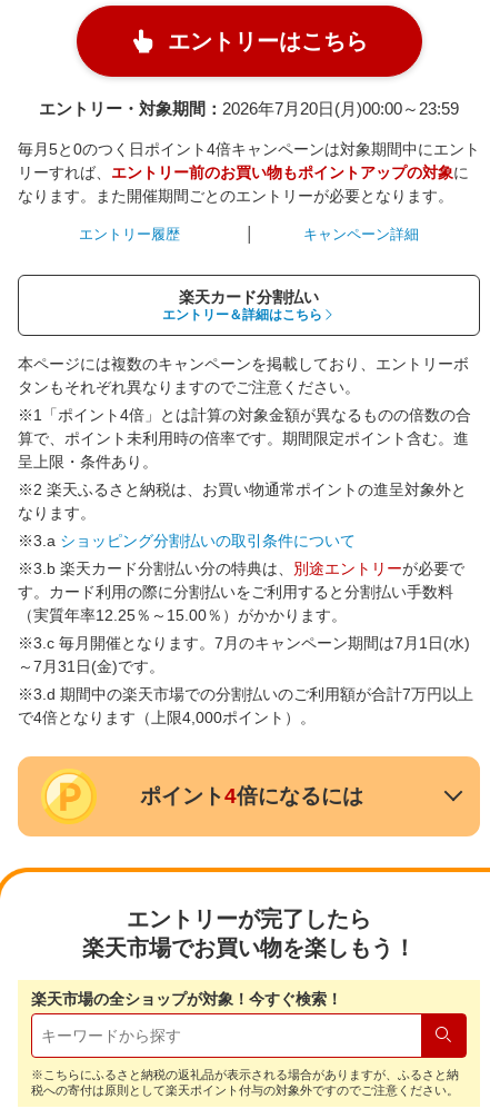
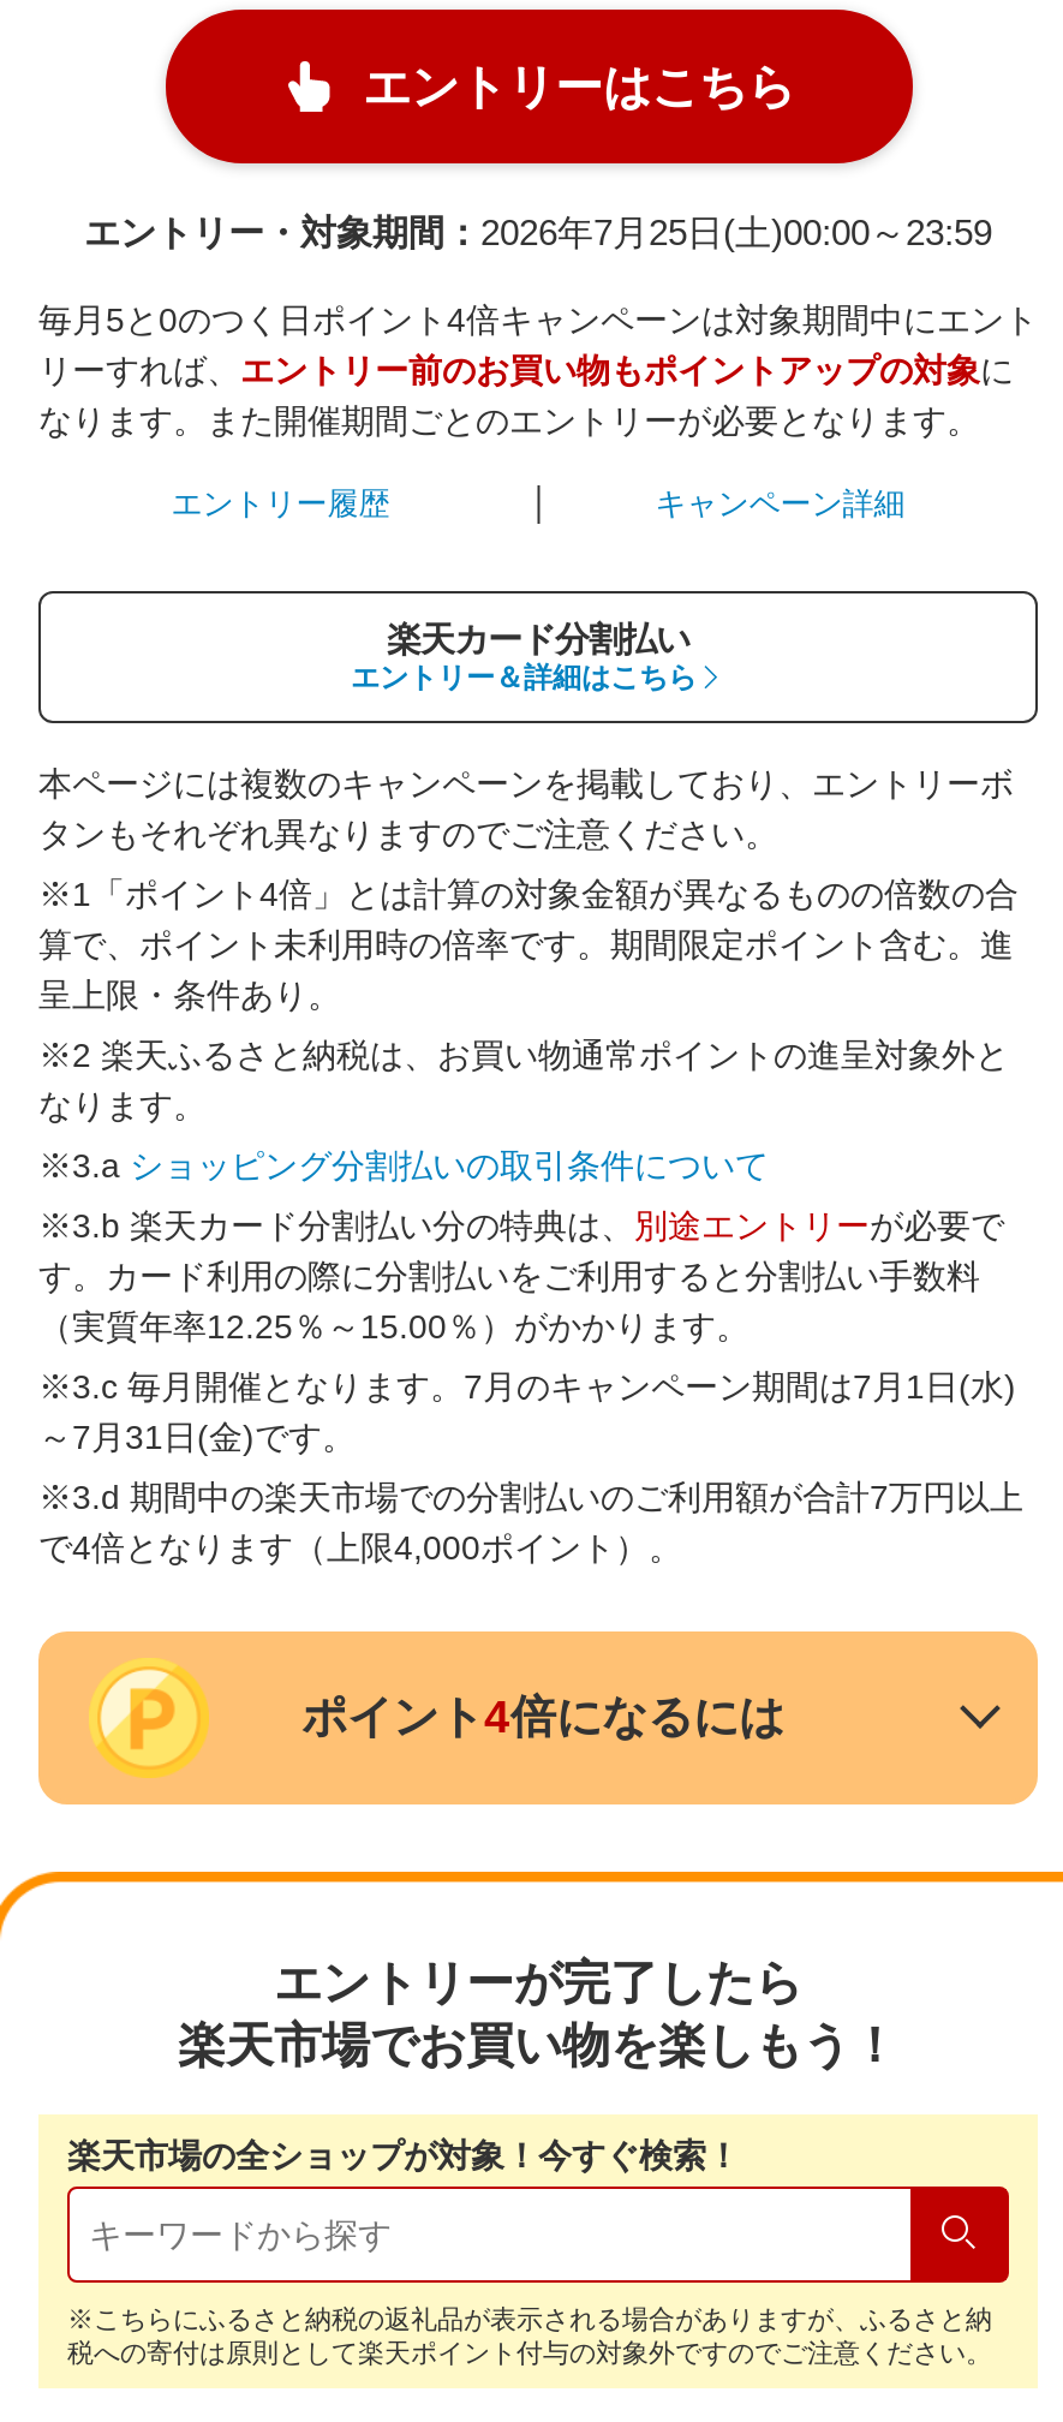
[39,100,459,118] エントリー・対象期間：2026年7月20日(月)00:00～23:59 -> [84,214,992,252] エントリー・対象期間：2026年7月25日(土)00:00～23:59

